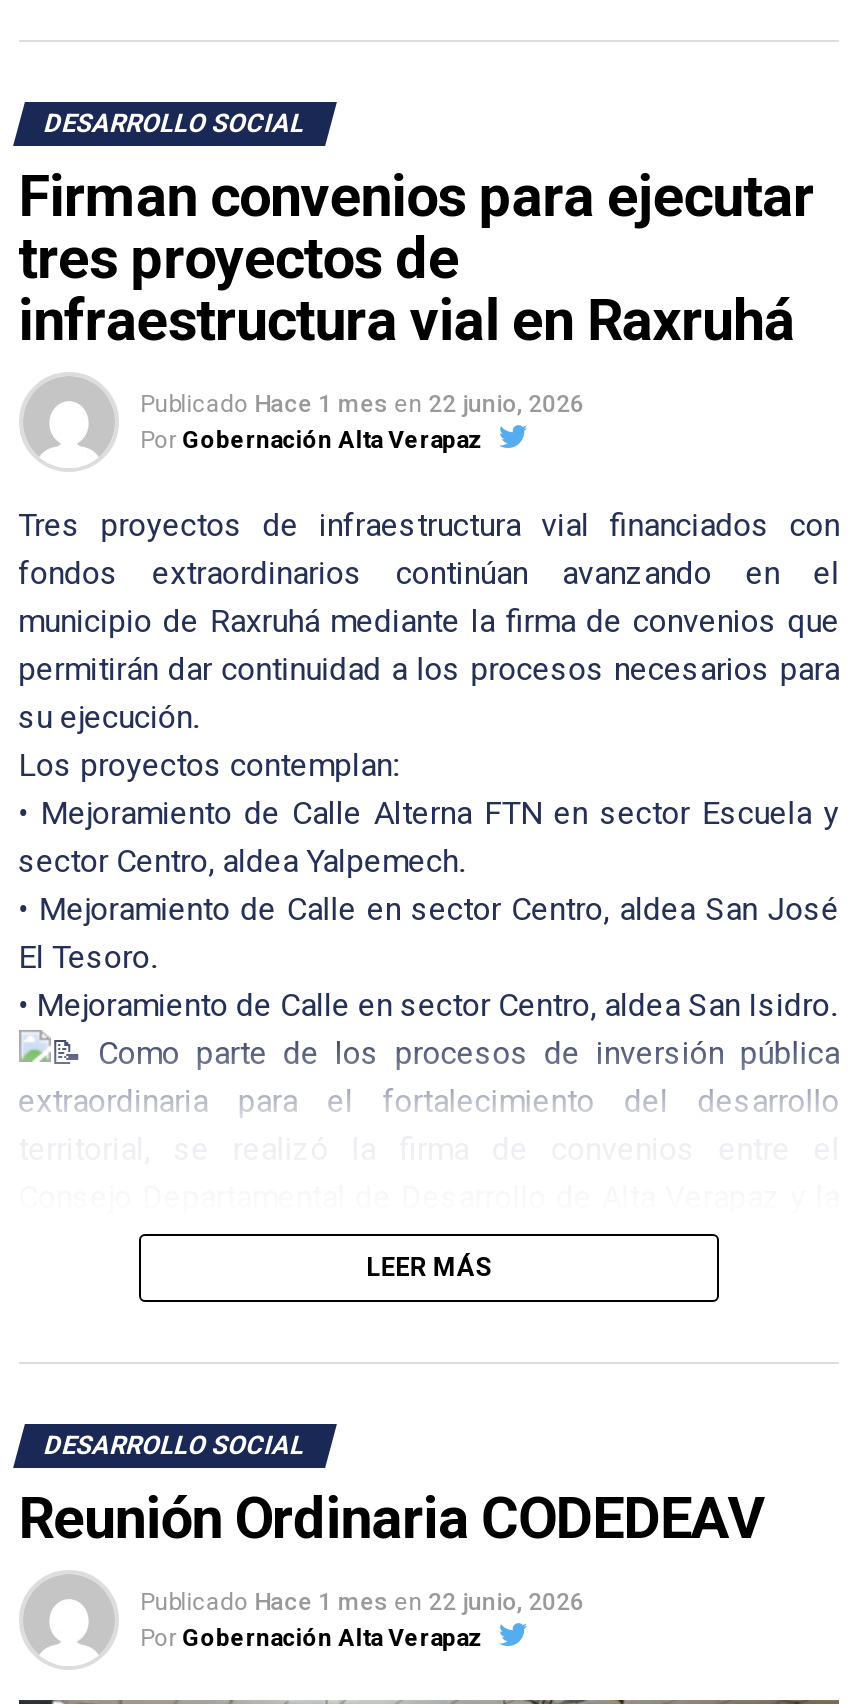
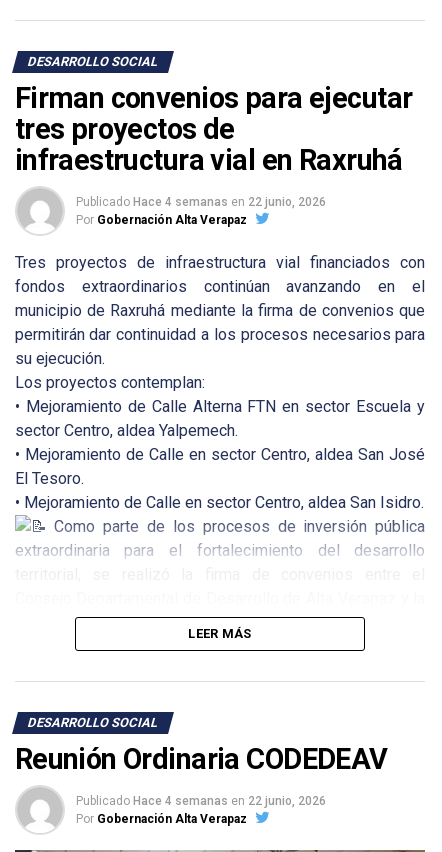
[140,389,584,417] Publicado Hace 1 mes en 22 junio, 2026 -> [76,195,326,209] Publicado Hace 4 semanas en 22 junio, 2026
[140,1587,584,1615] Publicado Hace 1 mes en 22 junio, 2026 -> [76,794,326,808] Publicado Hace 4 semanas en 22 junio, 2026

